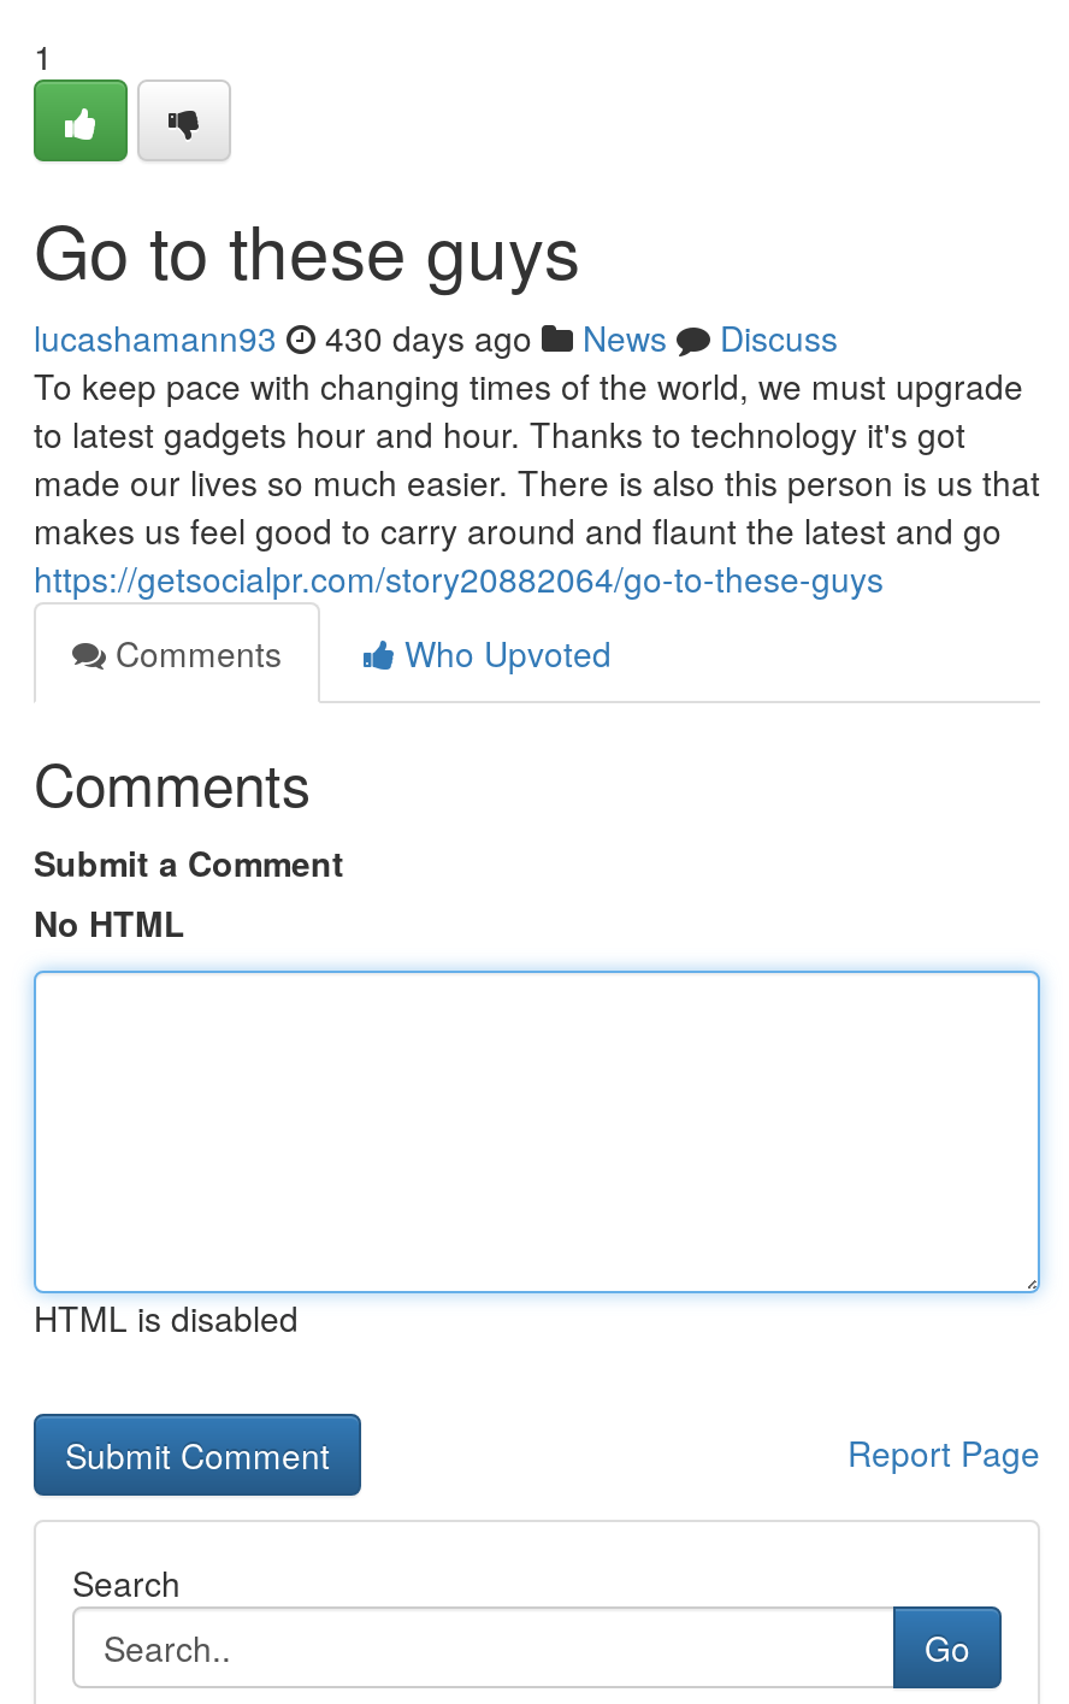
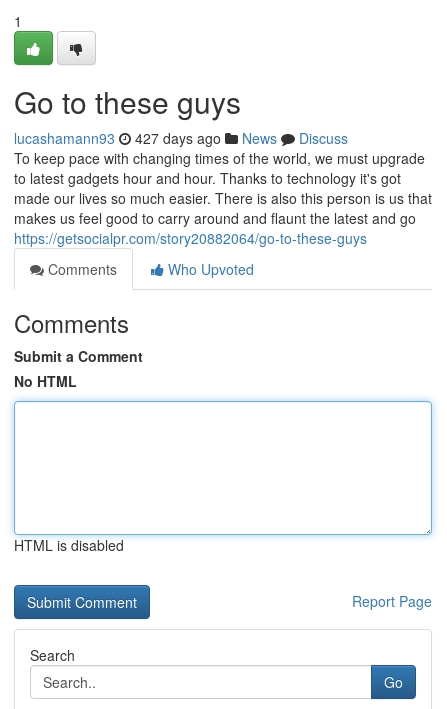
[34,313,838,361] lucashamann93 430 days ago News Discuss -> [14,128,348,148] lucashamann93 427 days ago News Discuss

